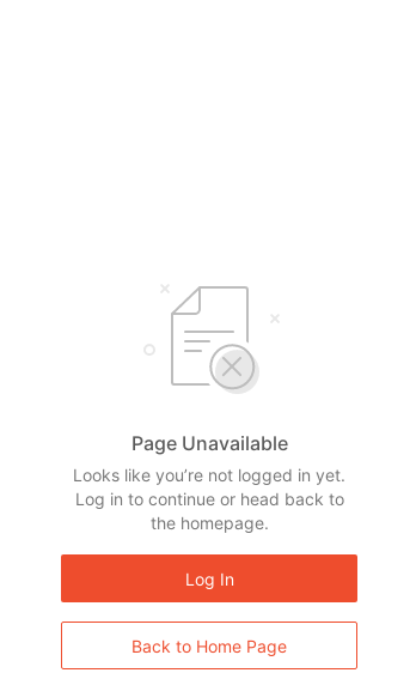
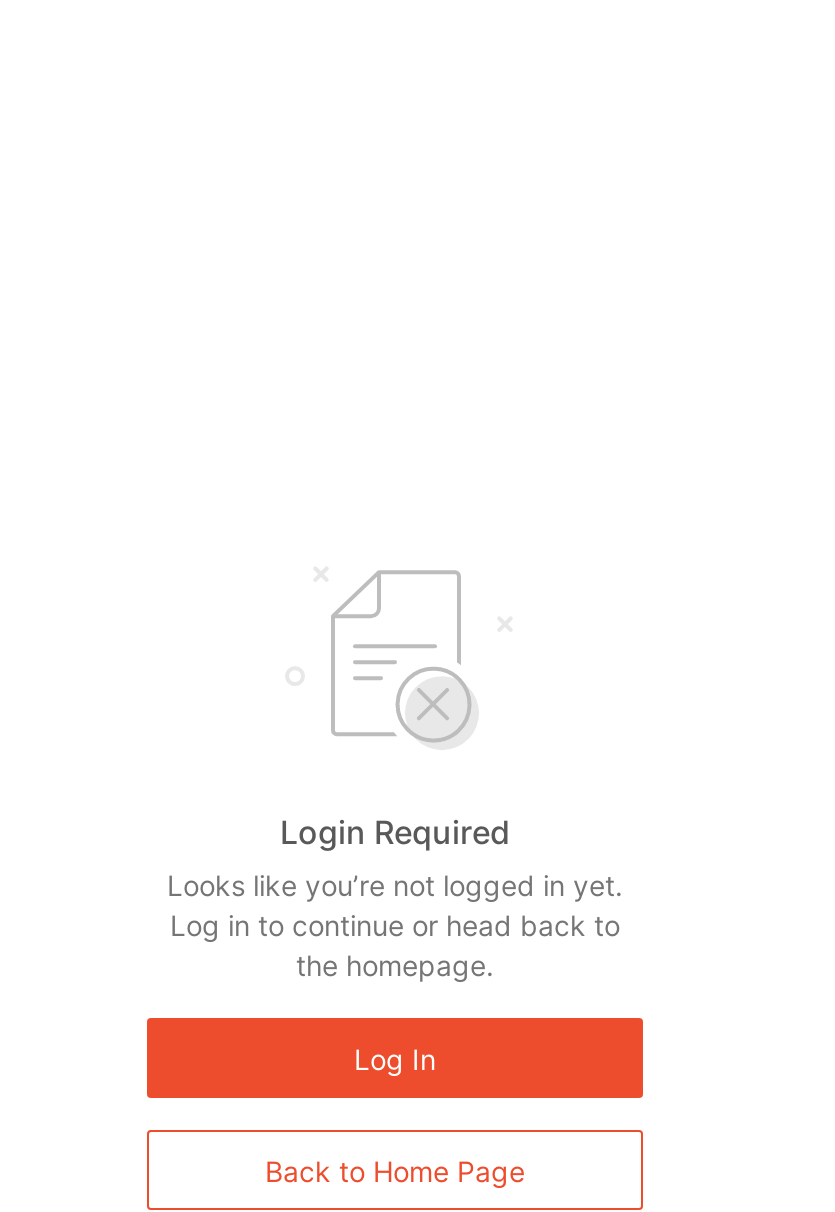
[131,431,287,455] Page Unavailable -> [280,812,510,852] Login Required

